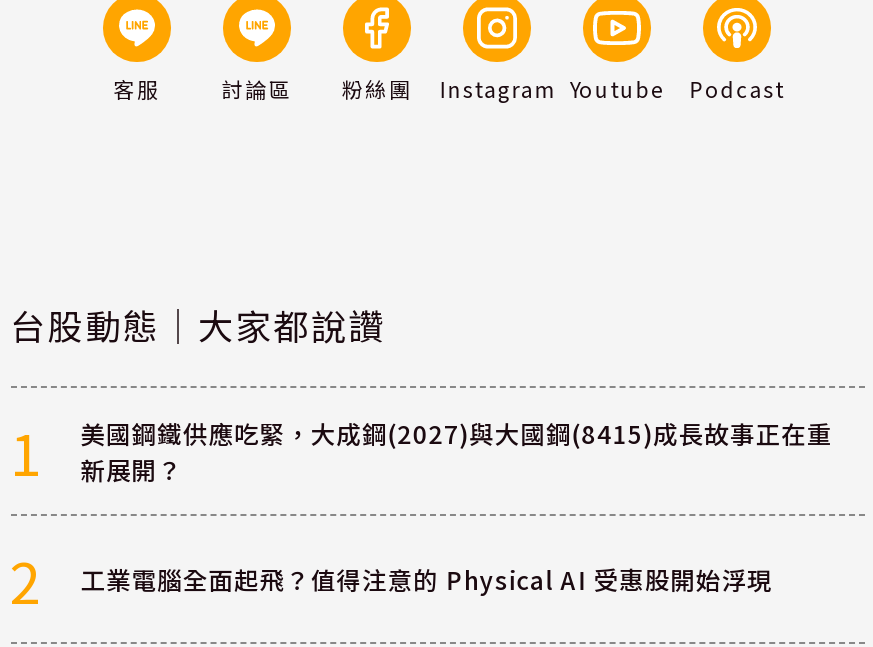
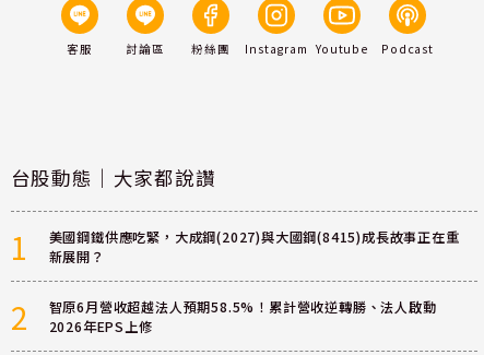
[80,562,773,598] 工業電腦全面起飛？值得注意的 Physical AI 受惠股開始浮現 -> [49,297,437,336] 智原6月營收超越法人預期58.5%！累計營收逆轉勝、法人啟動 | 2026年EPS上修

